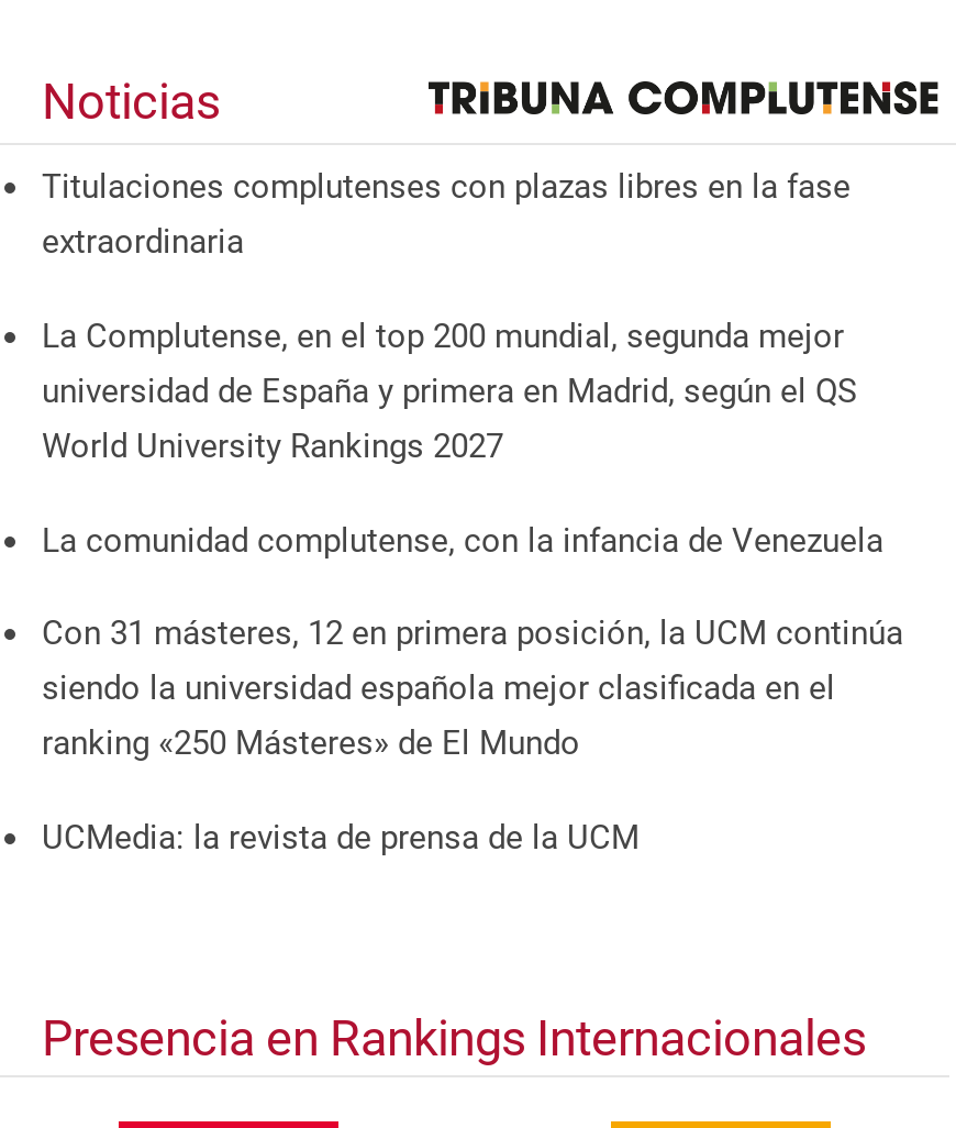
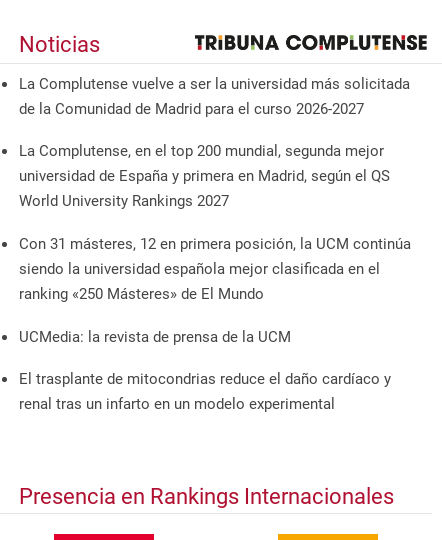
[42,168,851,262] Titulaciones complutenses con plazas libres en la fase | extraordinaria -> [19,75,410,118] La Complutense vuelve a ser la universidad más solicitada | de la Comunidad de Madrid para el curso 2026-2027
[42,520,883,560] La comunidad complutense, con la infancia de Venezuela -> none
moved [42,614,903,857] -> [19,235,411,346]: Con 31 másteres, 12 en primera posición, la UCM continúa | siendo la universidad española mejor clasificada en el | ranking «250 Másteres» de El Mundo | UCMedia: la revista de prensa de la UCM
none -> [19,370,391,413] El trasplante de mitocondrias reduce el daño cardíaco y | renal tras un infarto en un modelo experimental

